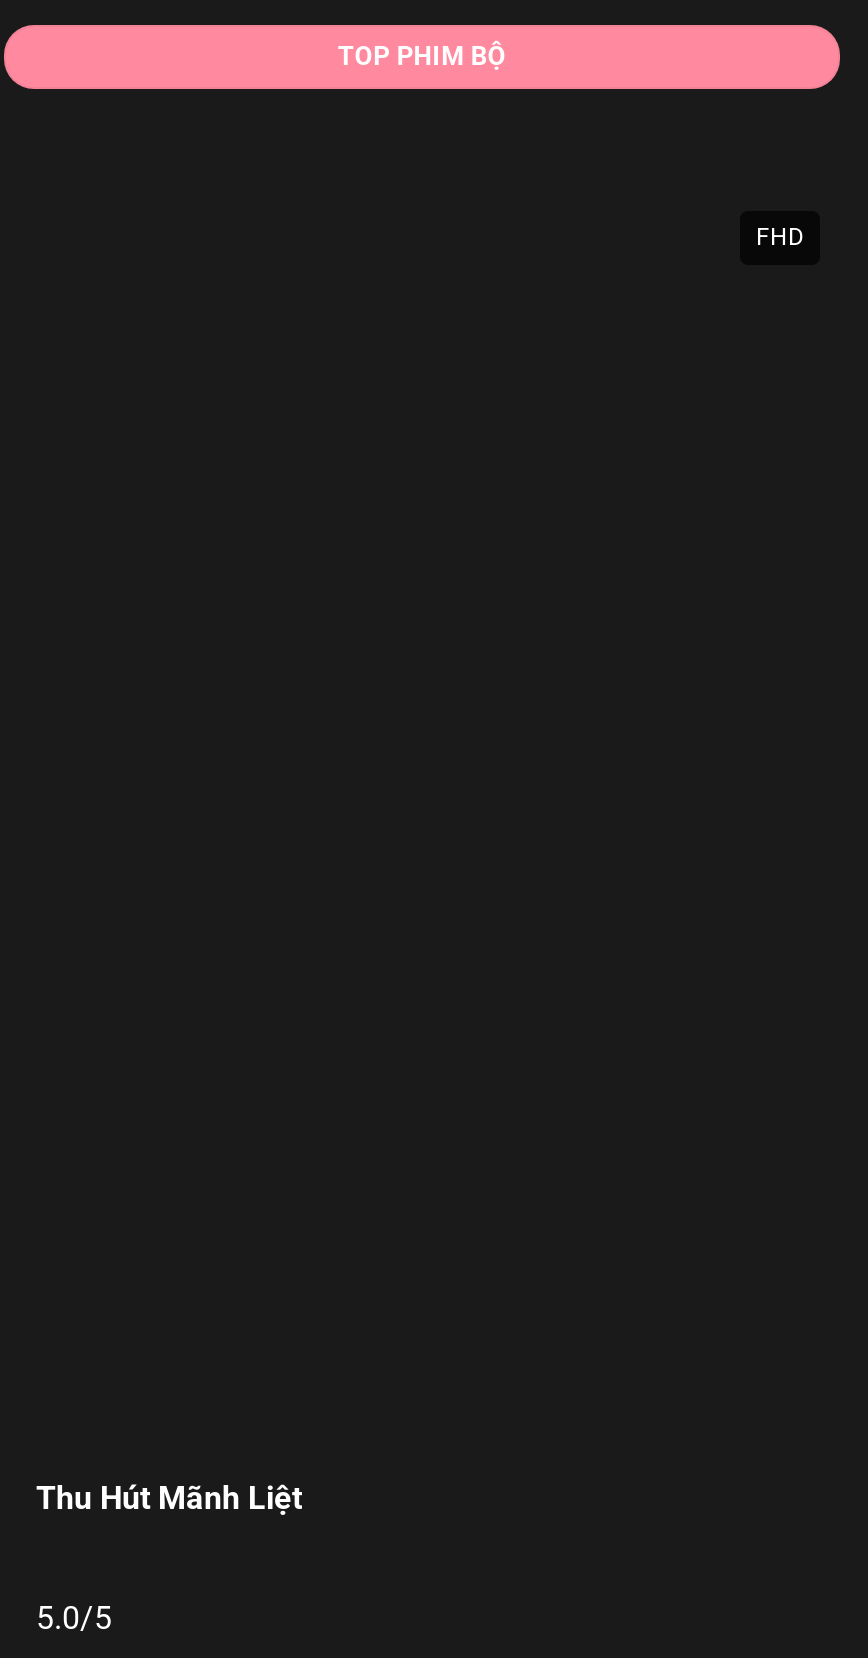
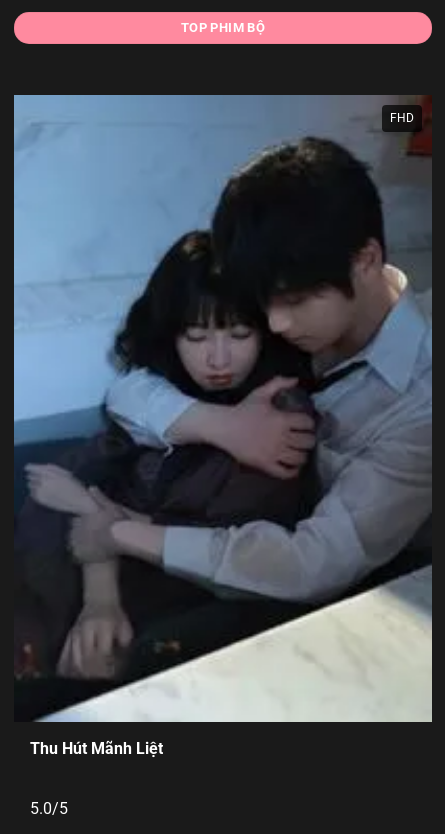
none -> [13,94,433,723] [image]

